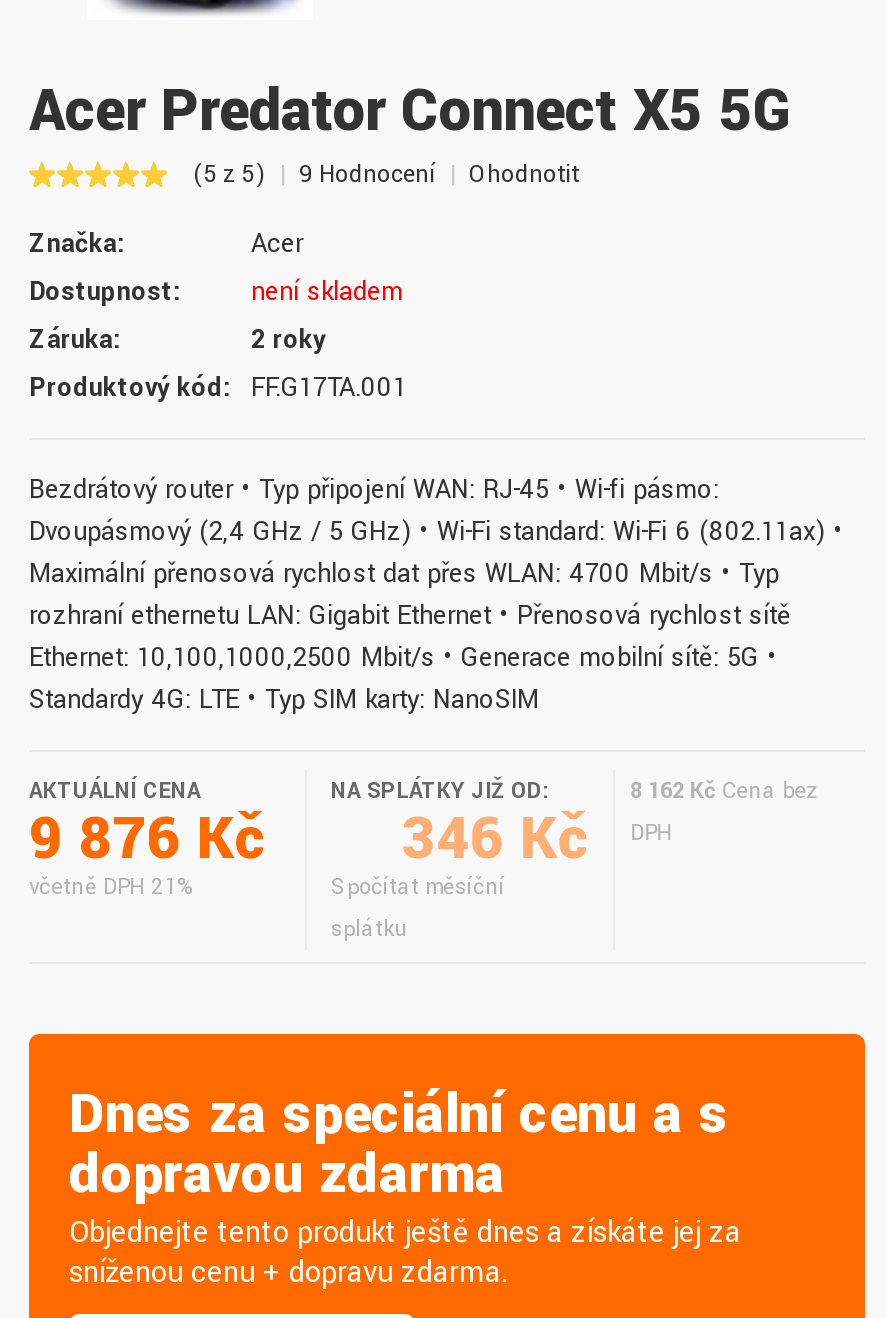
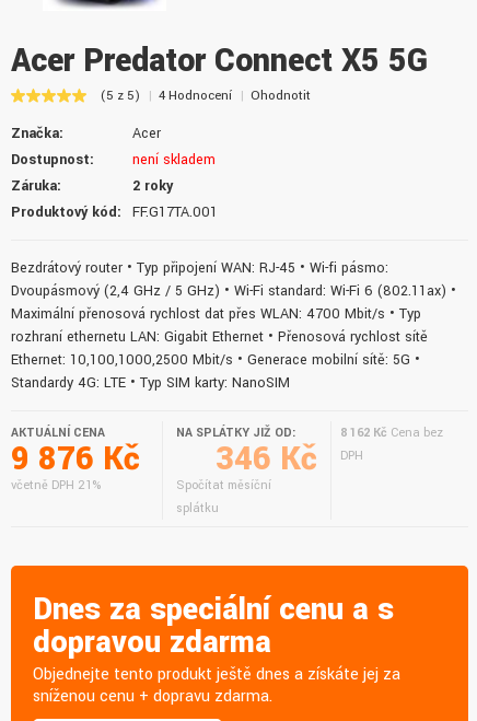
[193,159,579,193] (5 z 5) 9 Hodnocení Ohodnotit -> [101,87,311,106] (5 z 5) 4 Hodnocení Ohodnotit

